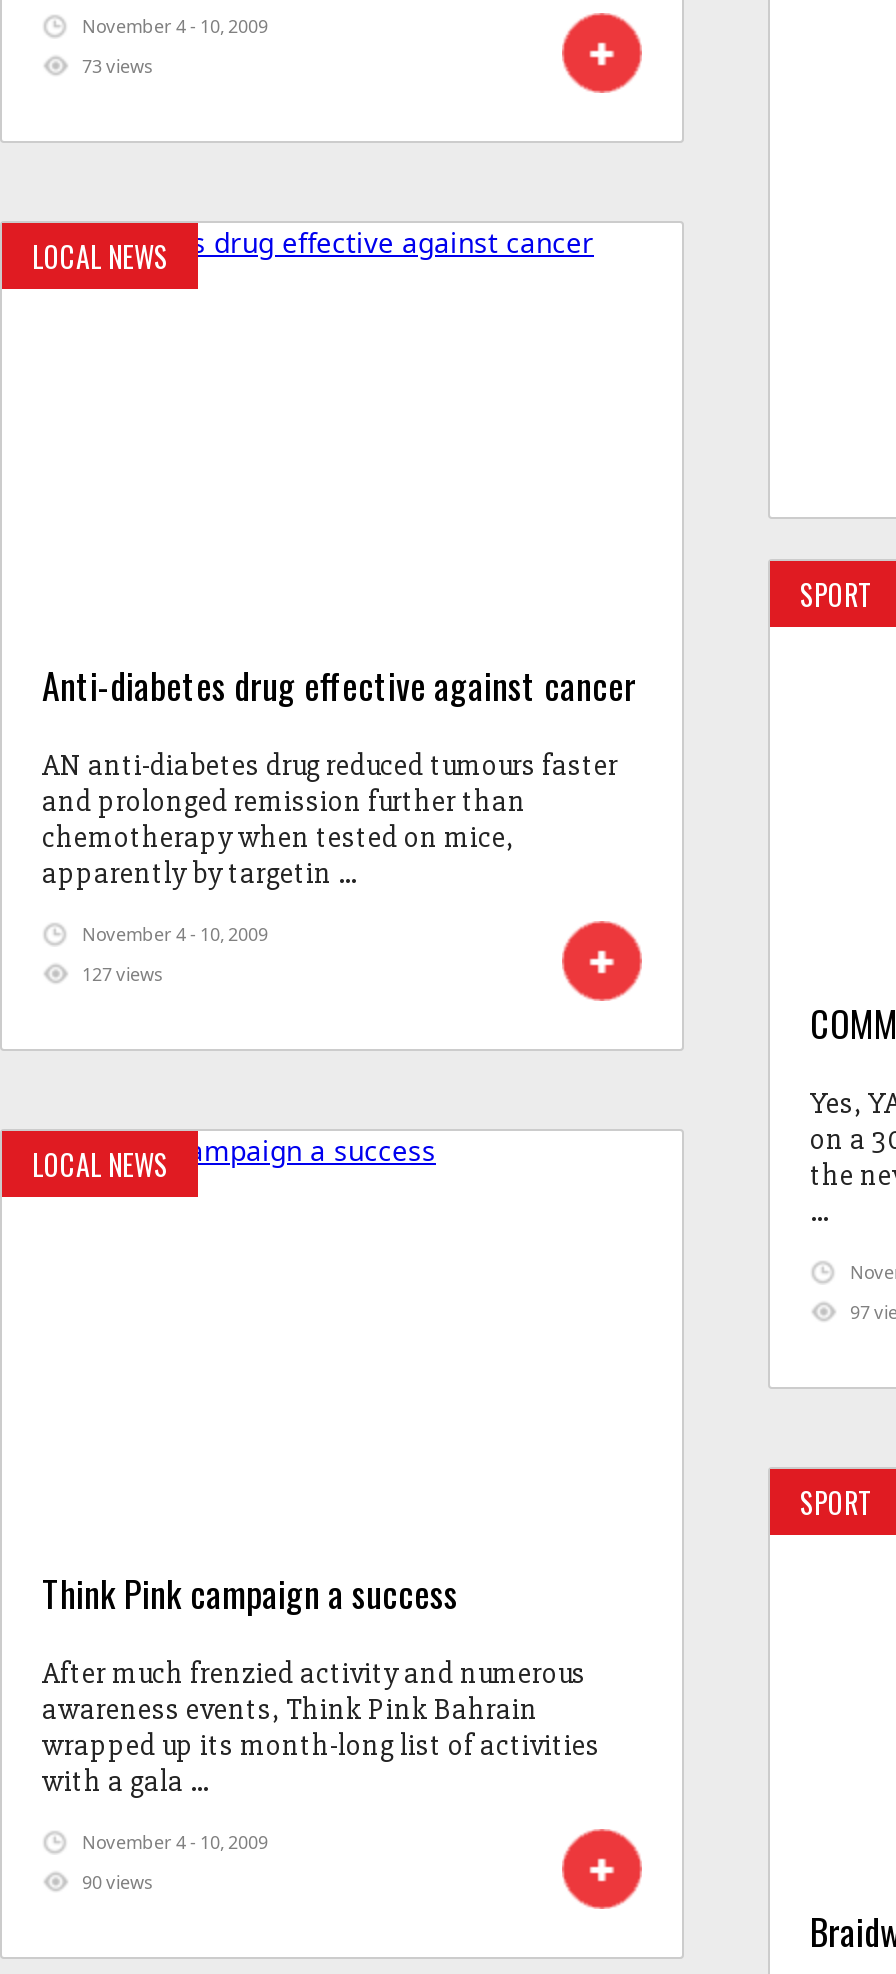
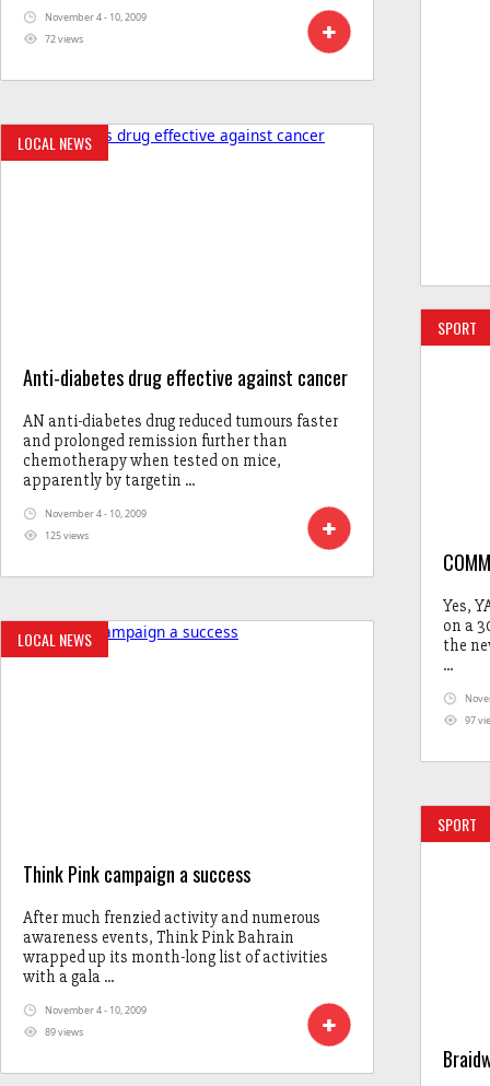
[82,53,152,79] 73 views -> [45,31,83,46] 72 views
[82,960,162,986] 127 views -> [45,528,89,542] 125 views
[82,1868,152,1894] 90 views -> [45,1024,83,1038] 89 views

